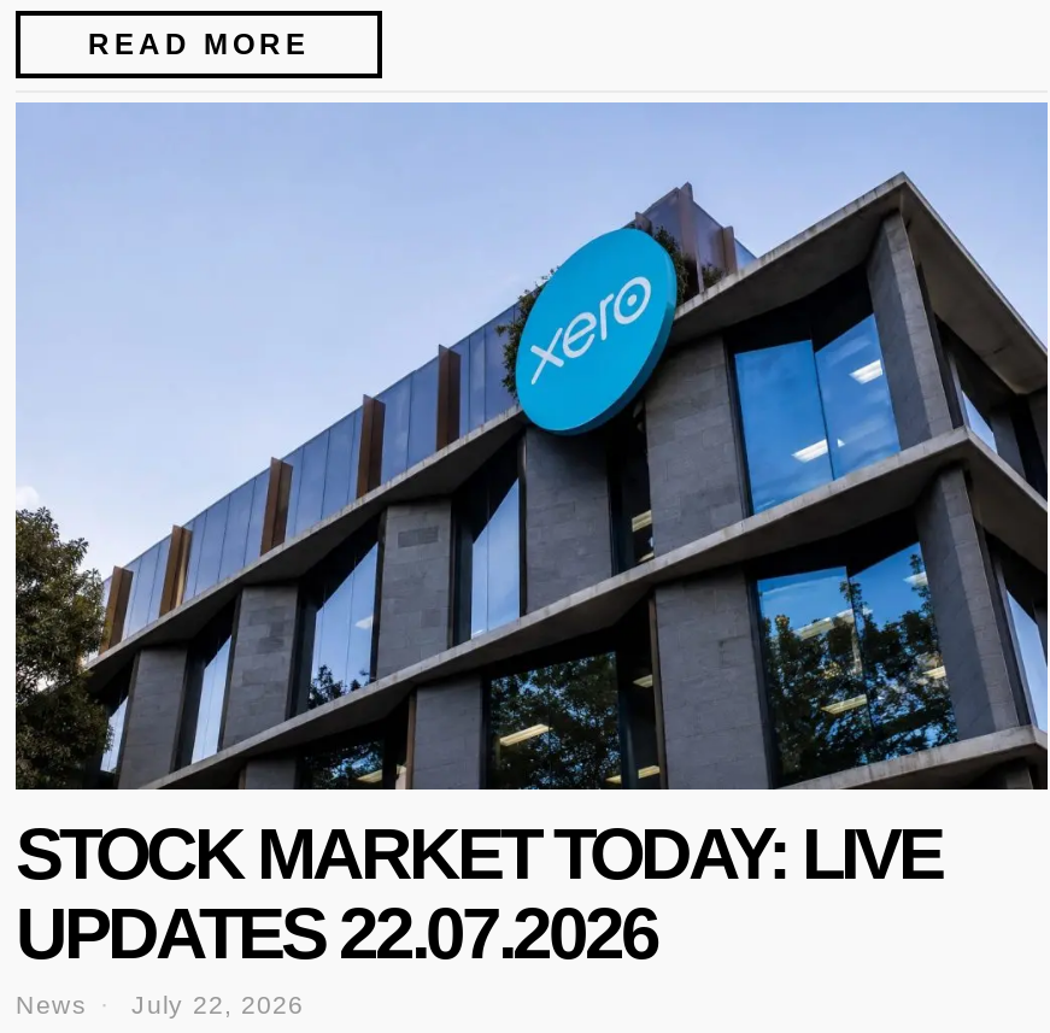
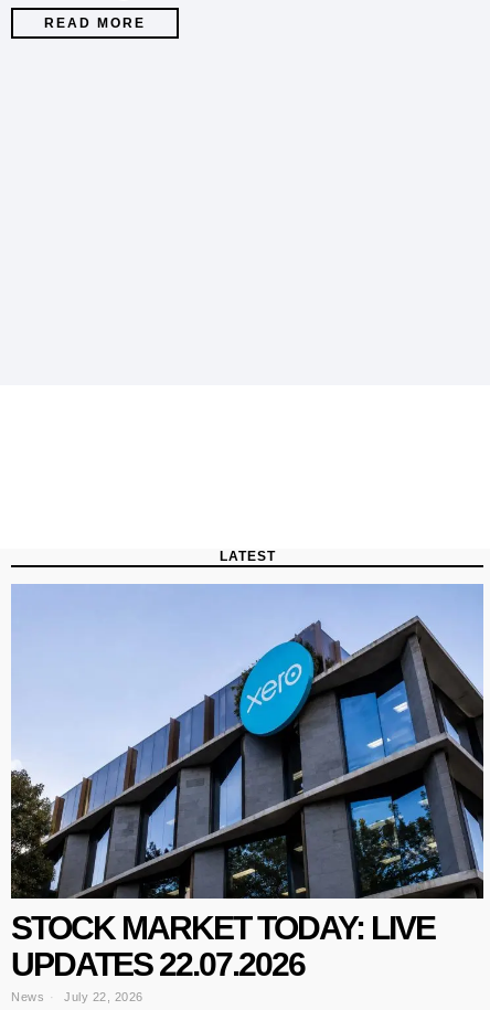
none -> [219,548,275,564] LATEST

